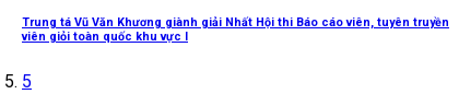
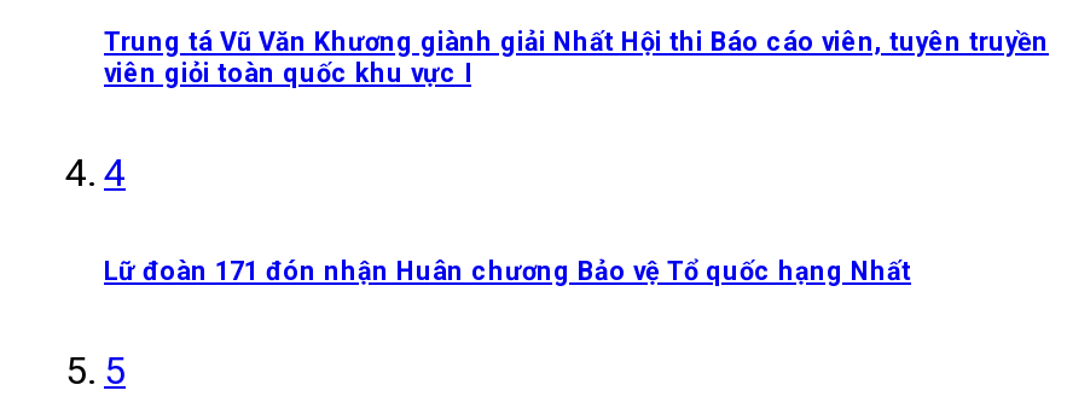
none -> [104,149,911,287] 4 | Lữ đoàn 171 đón nhận Huân chương Bảo vệ Tổ quốc hạng Nhất

